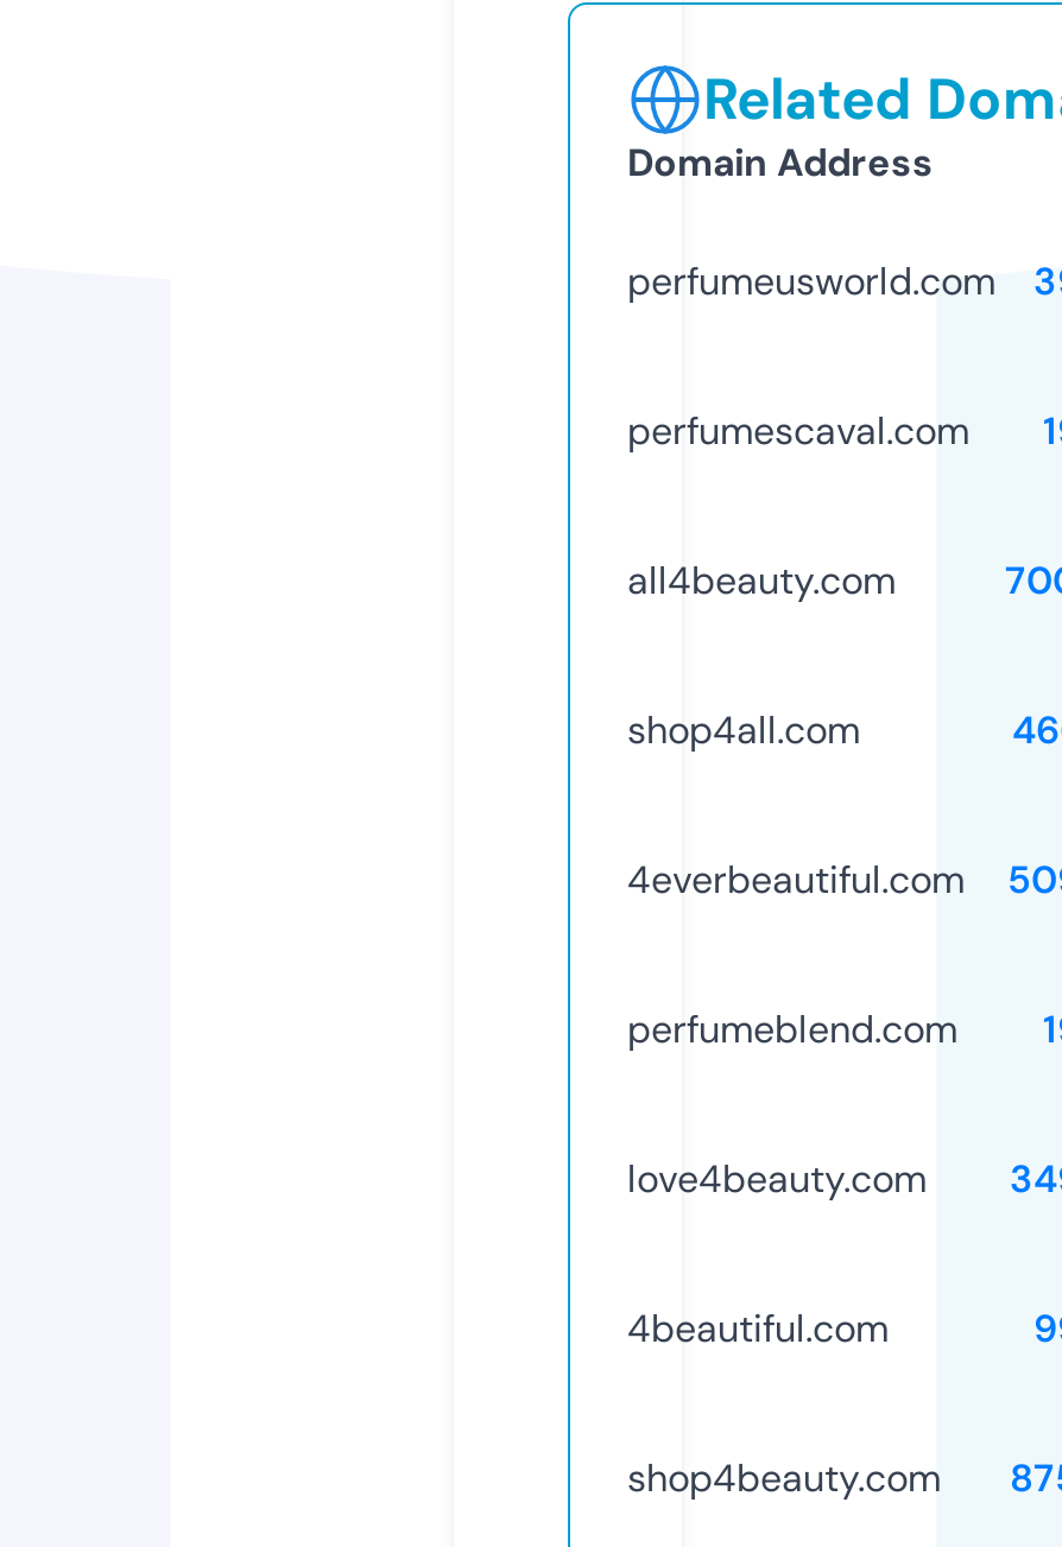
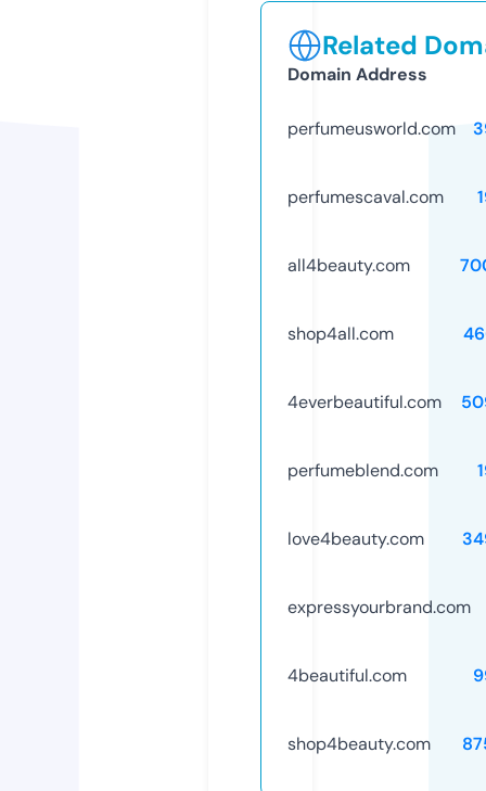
none -> [287,595,471,618] expressyourbrand.com

